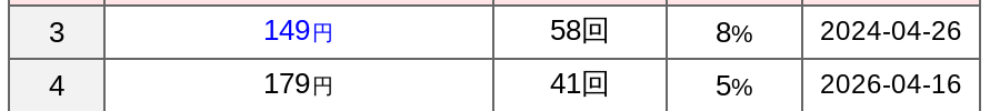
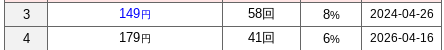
[716,69,731,102] 5 -> [322,31,329,46] 6

